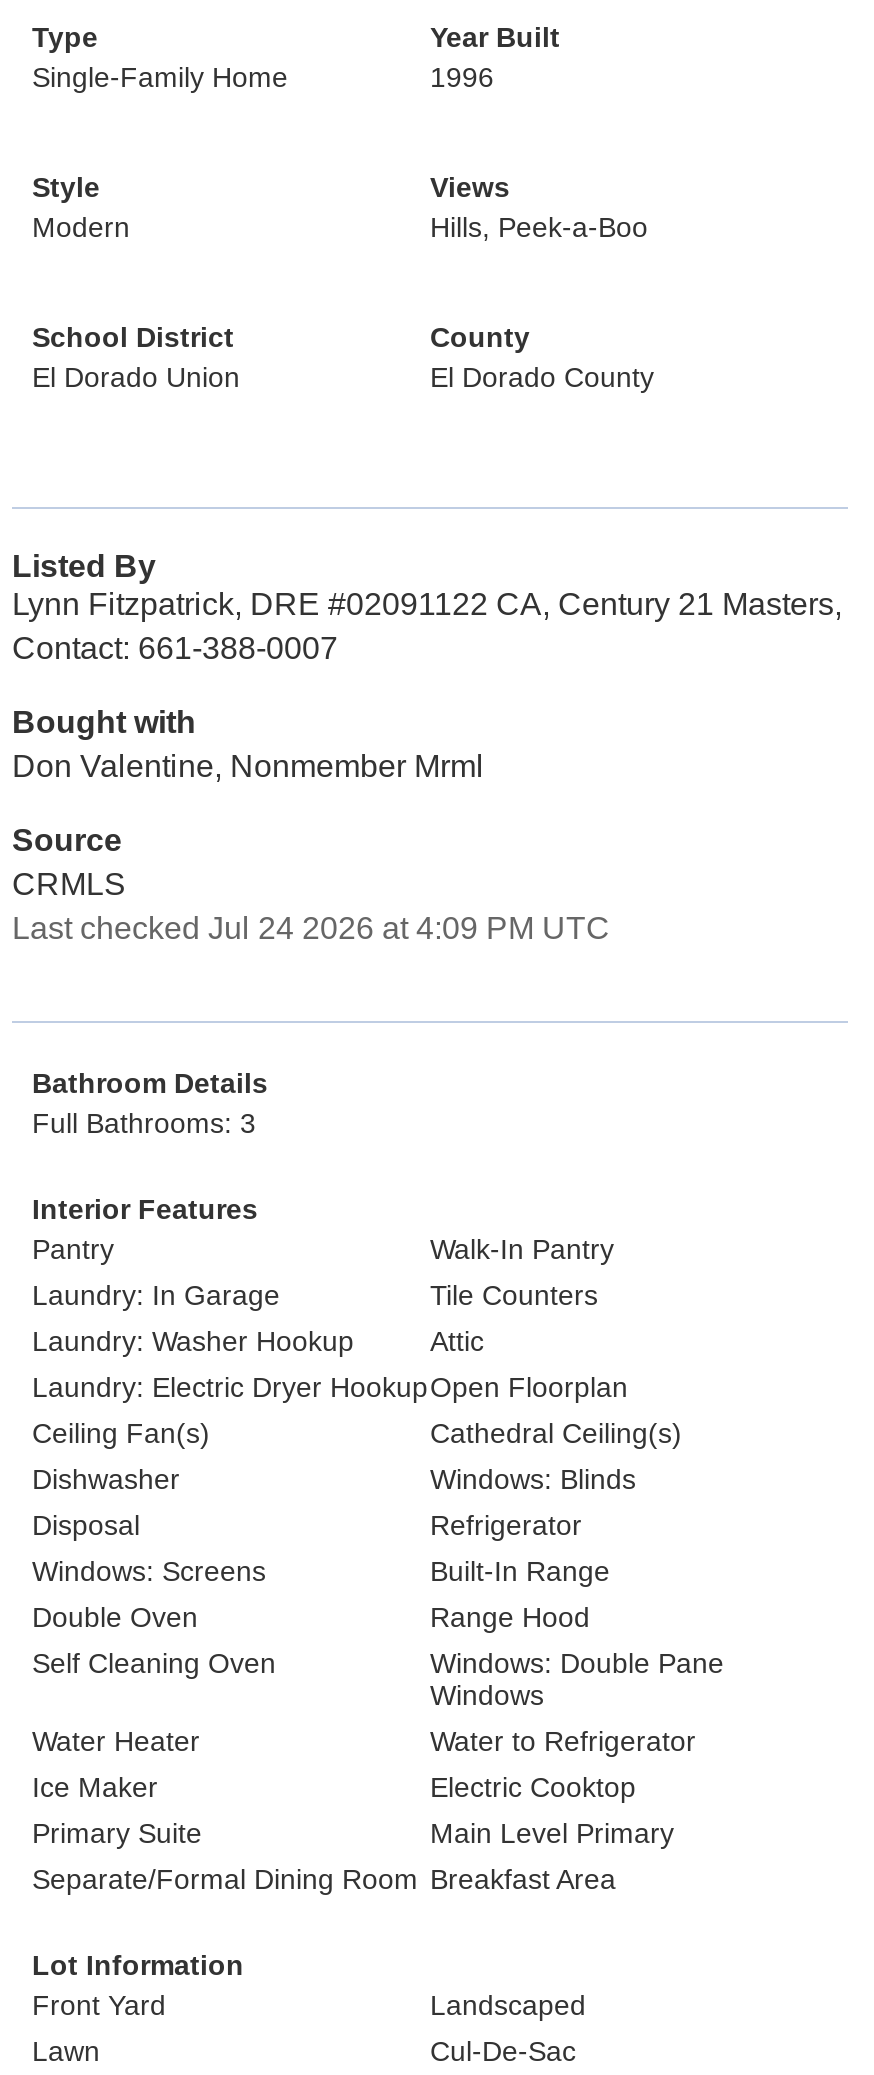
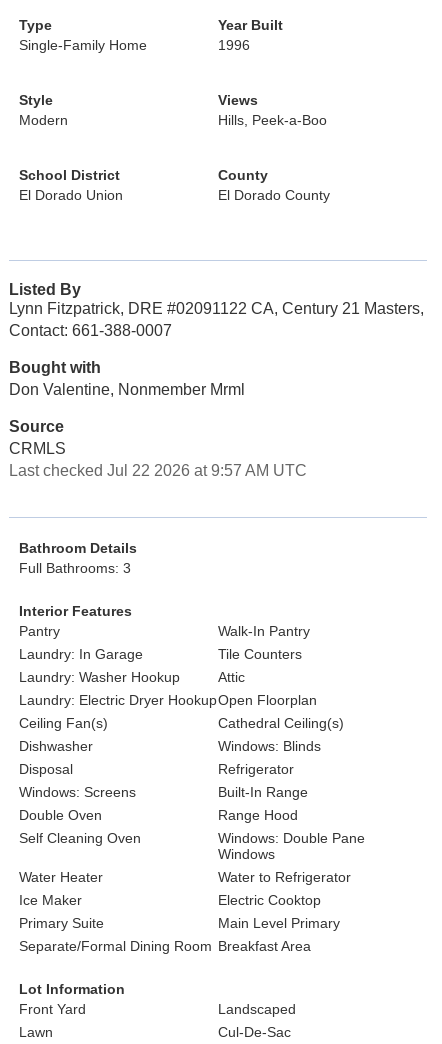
[12,911,610,945] Last checked Jul 24 2026 at 4:09 PM UTC -> [9,462,307,479] Last checked Jul 22 2026 at 9:57 AM UTC

